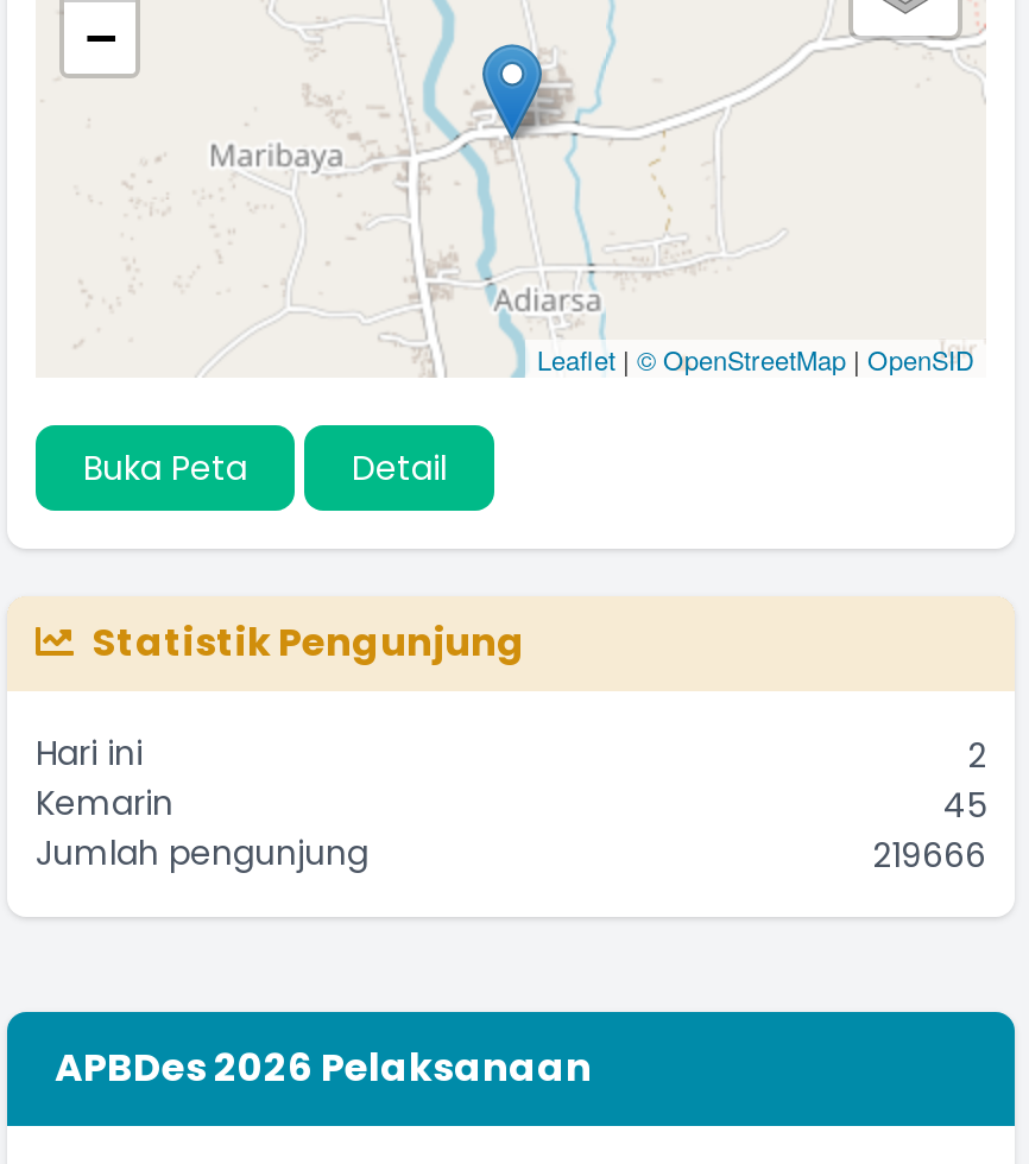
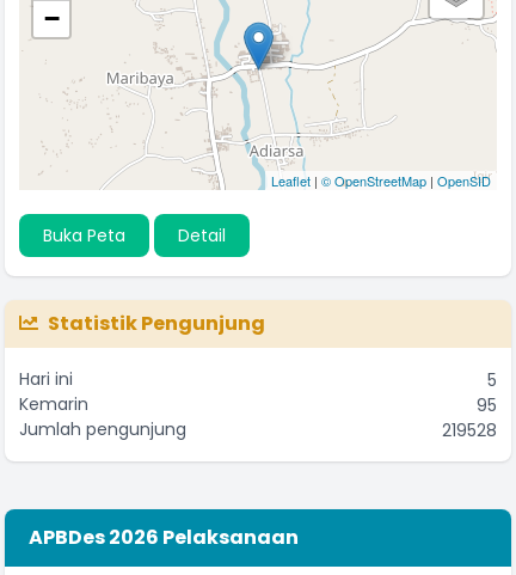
[967,733,986,780] 2 -> [487,369,497,393] 5
[943,782,986,830] 45 -> [477,394,497,418] 95
[872,832,986,880] 219666 -> [442,419,497,443] 219528

